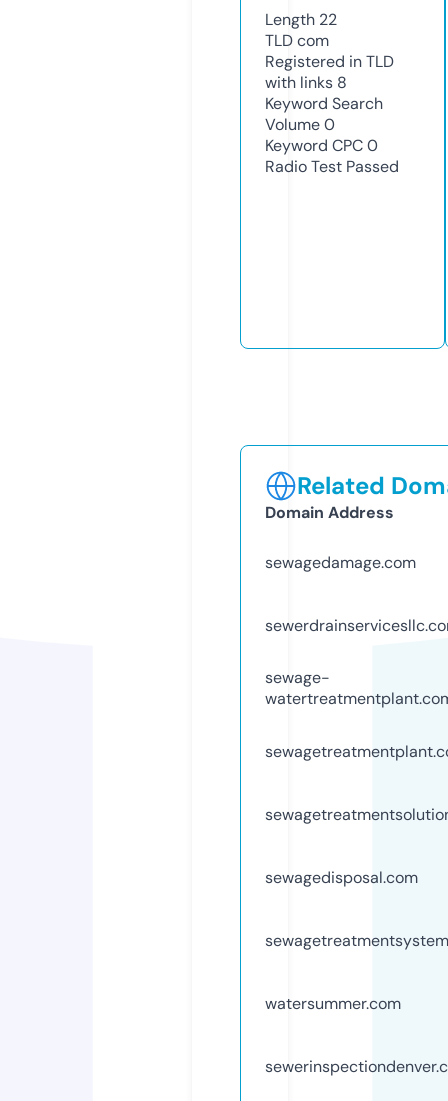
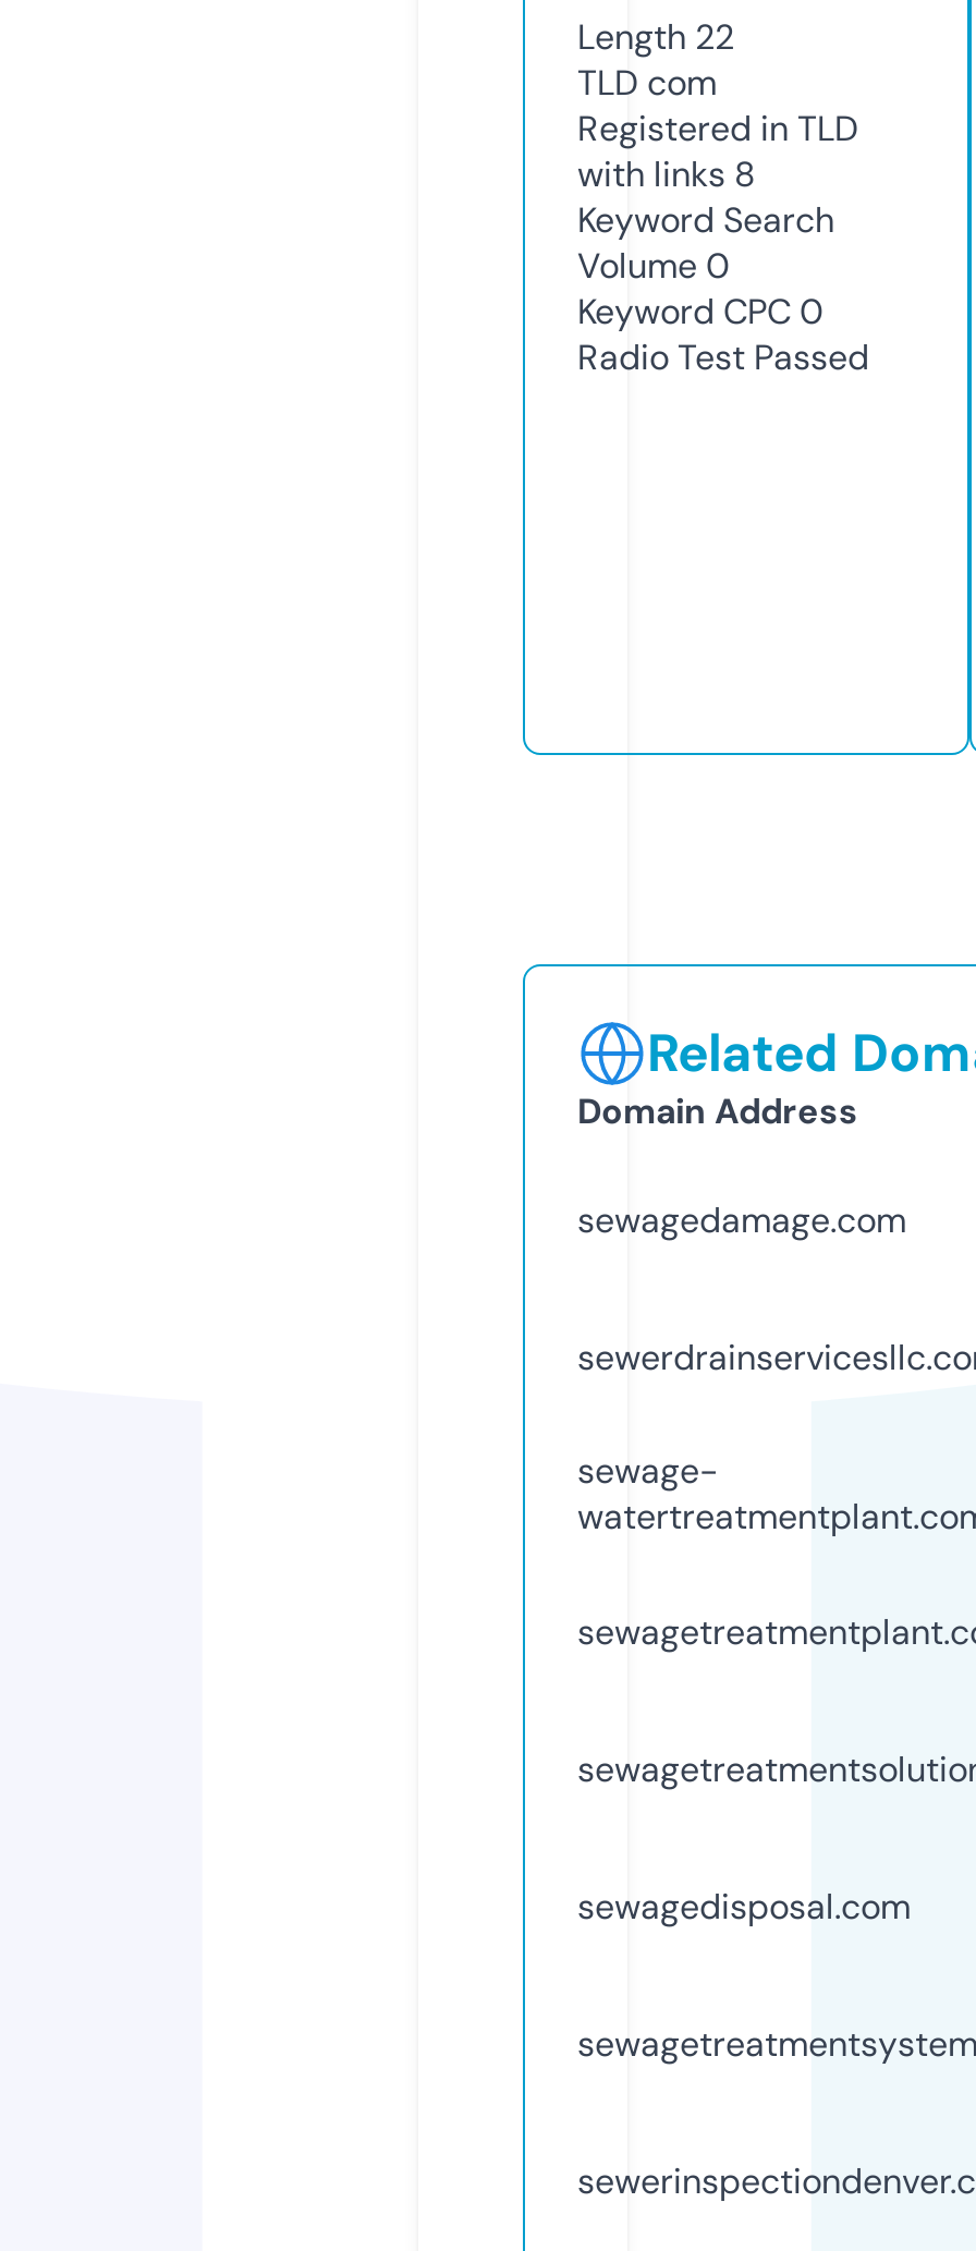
[265,993,401,1014] watersummer.com -> none

